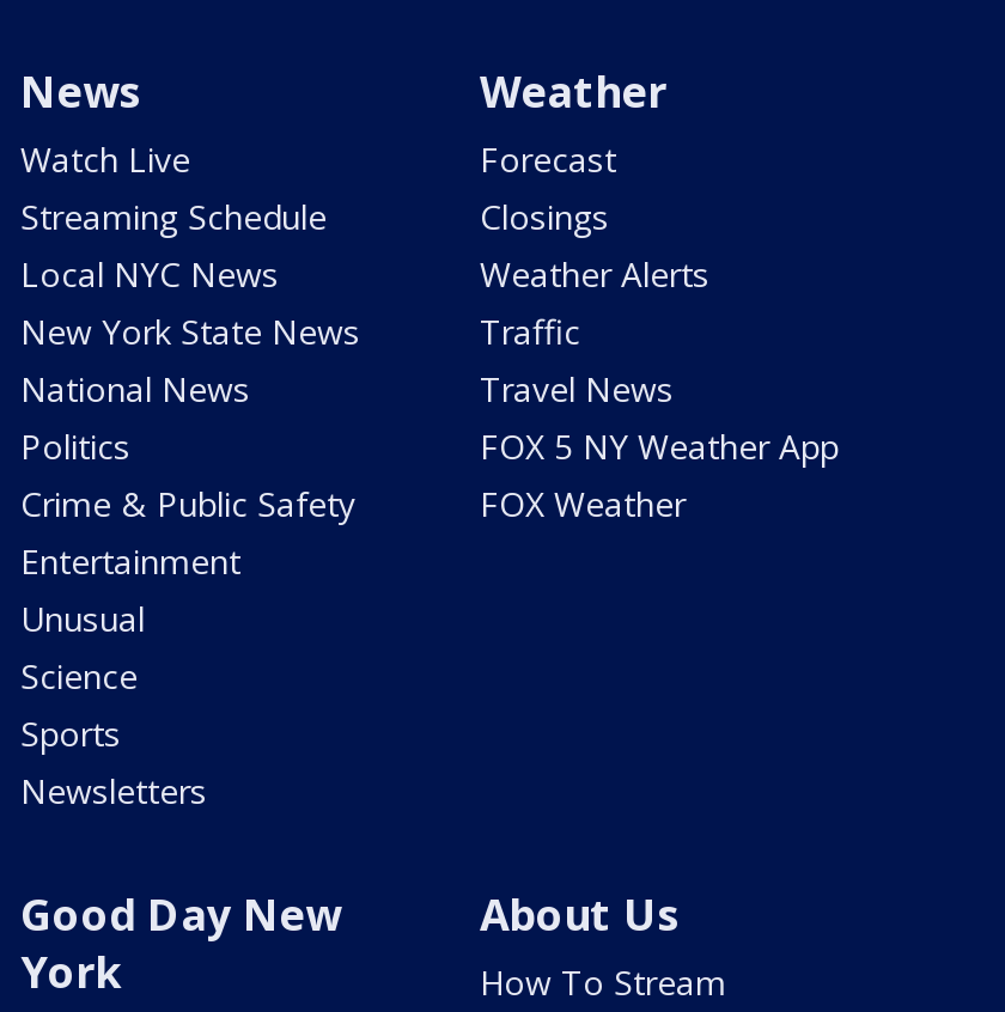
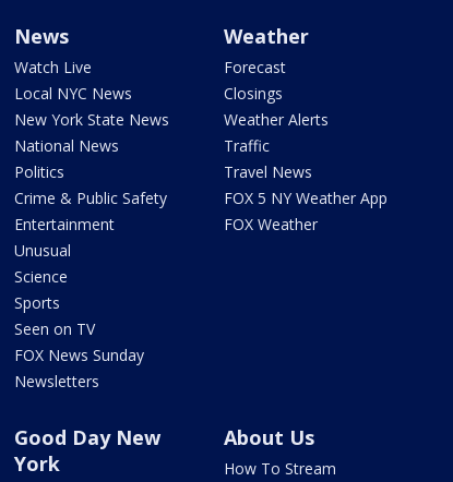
[20,194,327,239] Streaming Schedule -> none
moved [20,251,360,756] -> [14,83,169,313]: Local NYC News | New York State News | National News | ... | Science | Sports
none -> [14,318,144,365] Seen on TV | FOX News Sunday

